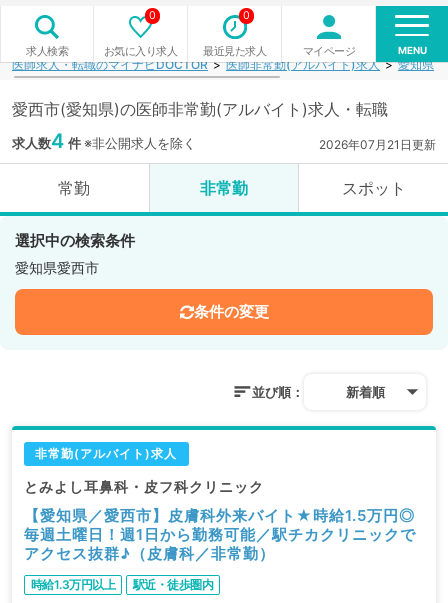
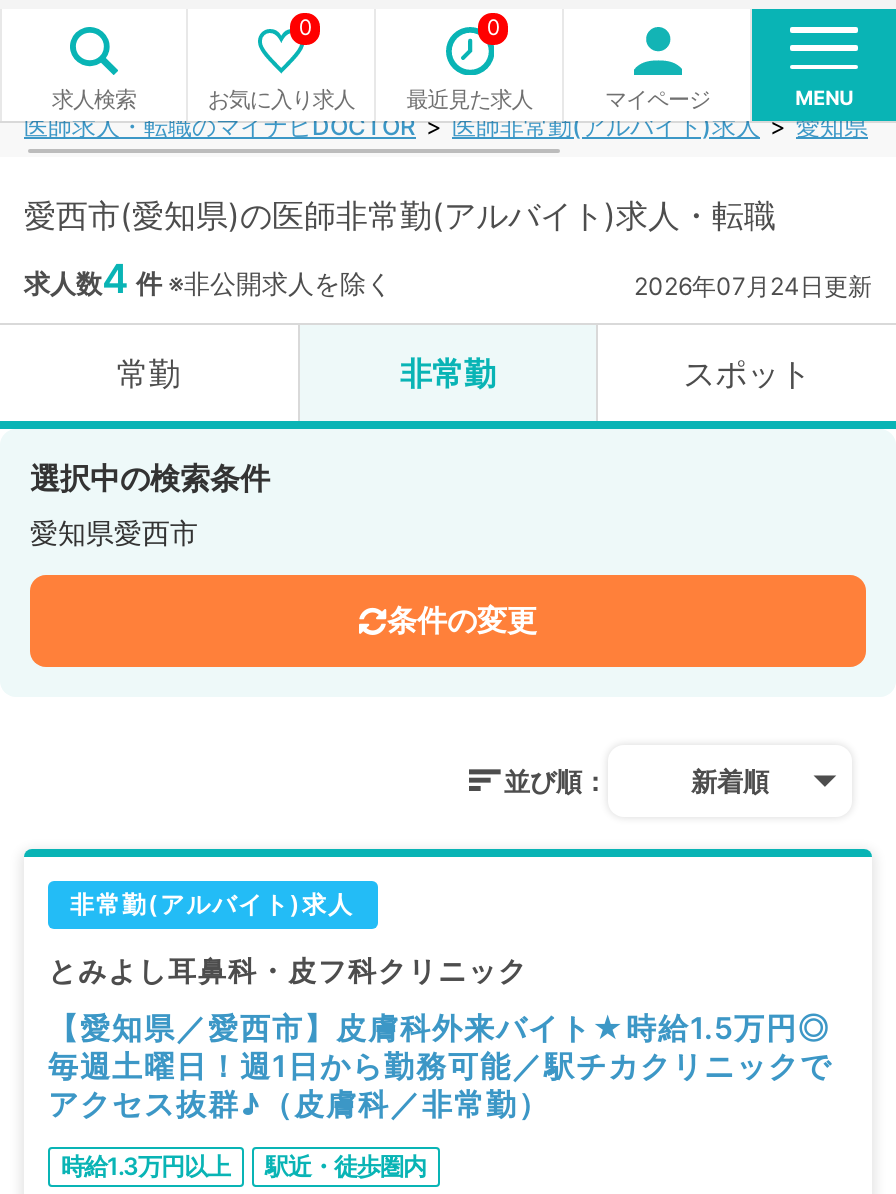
[319,137,436,152] 2026年07月21日更新 -> [634,271,872,301] 2026年07月24日更新

